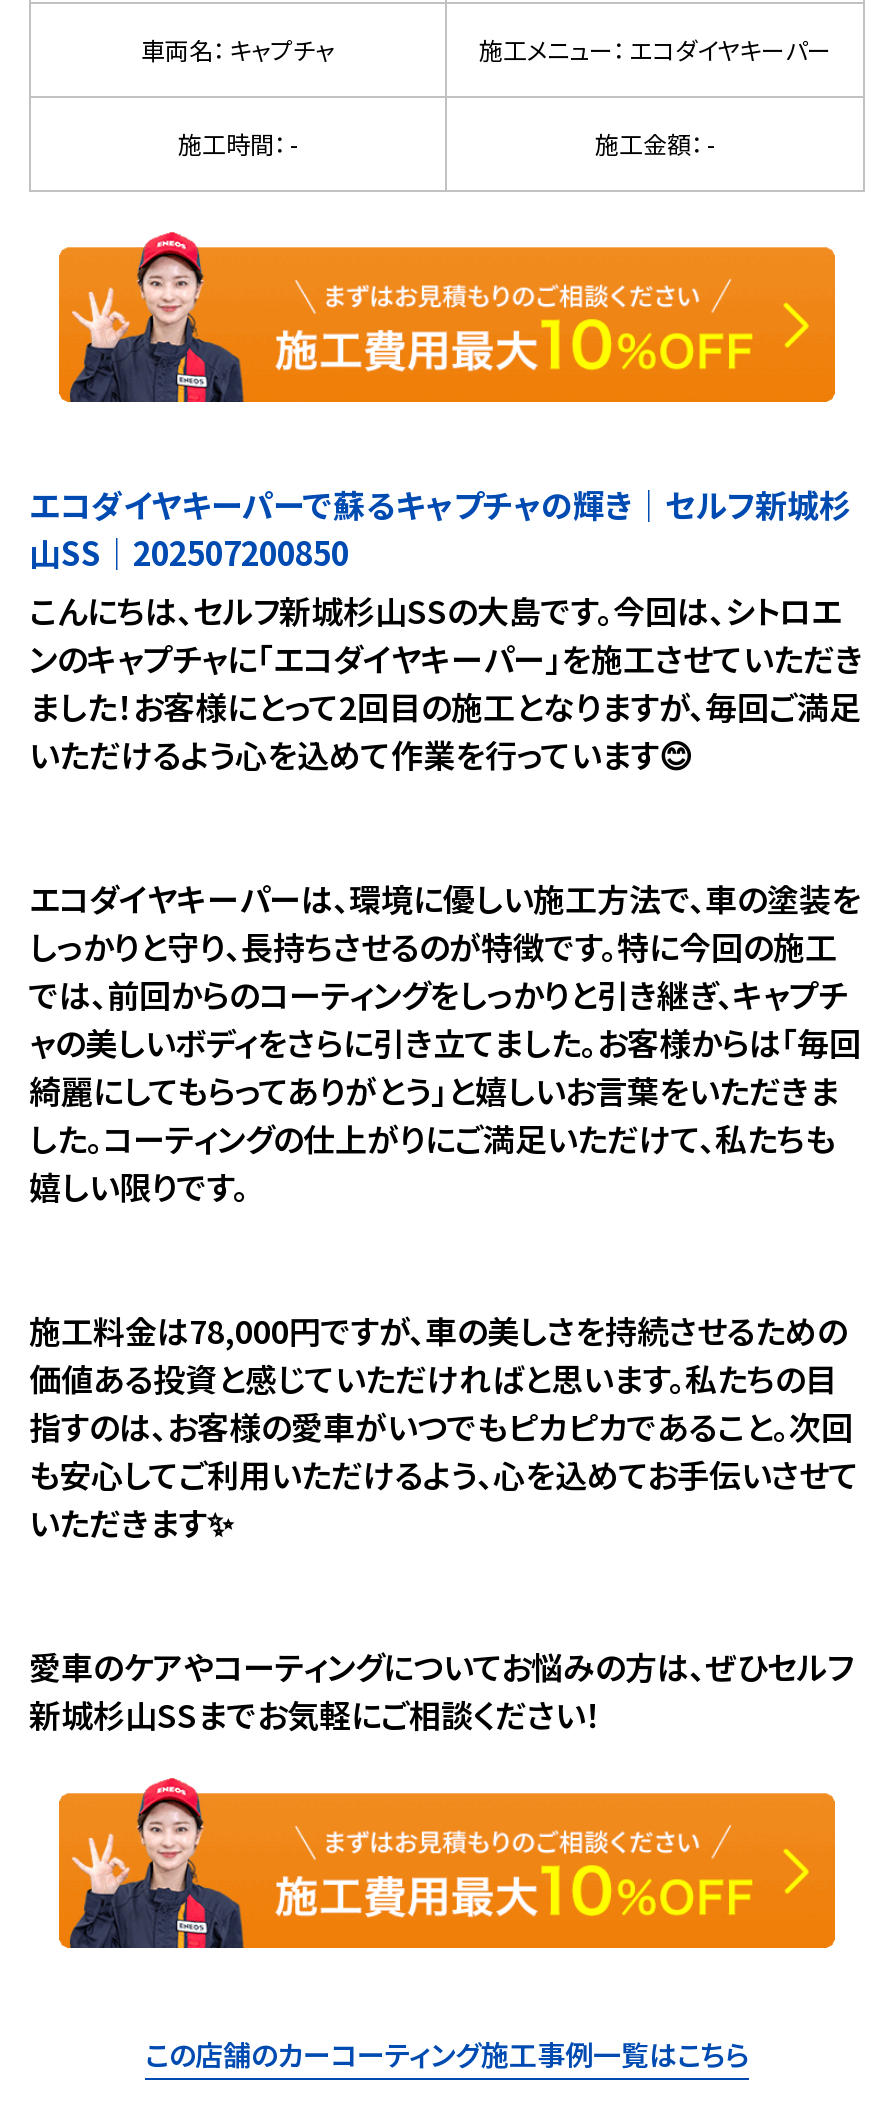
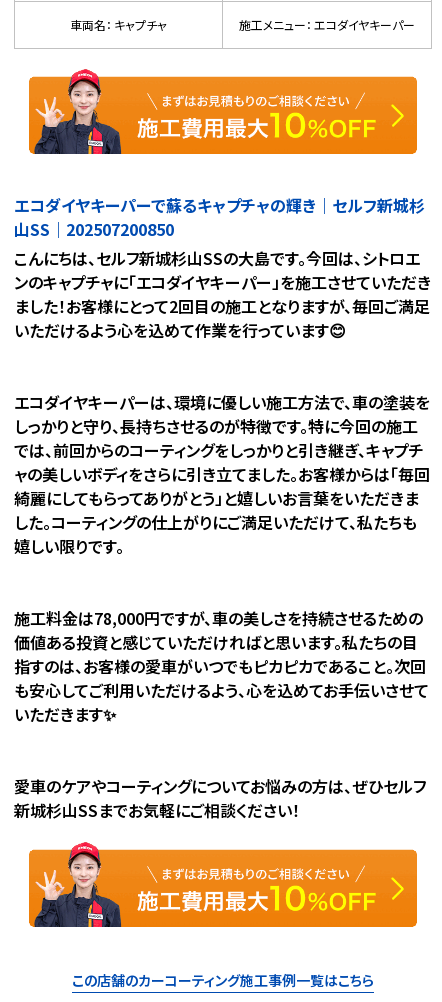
[178,126,715,160] 施工時間： - | 施工金額： - -> none

